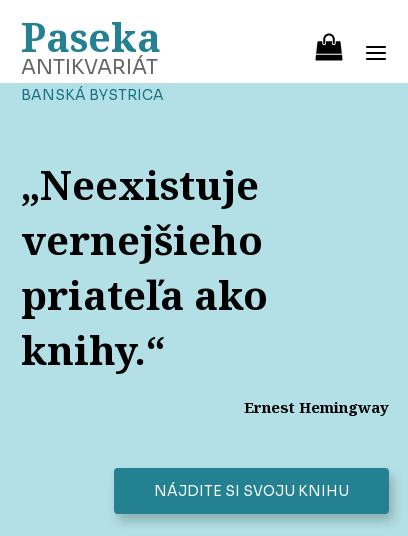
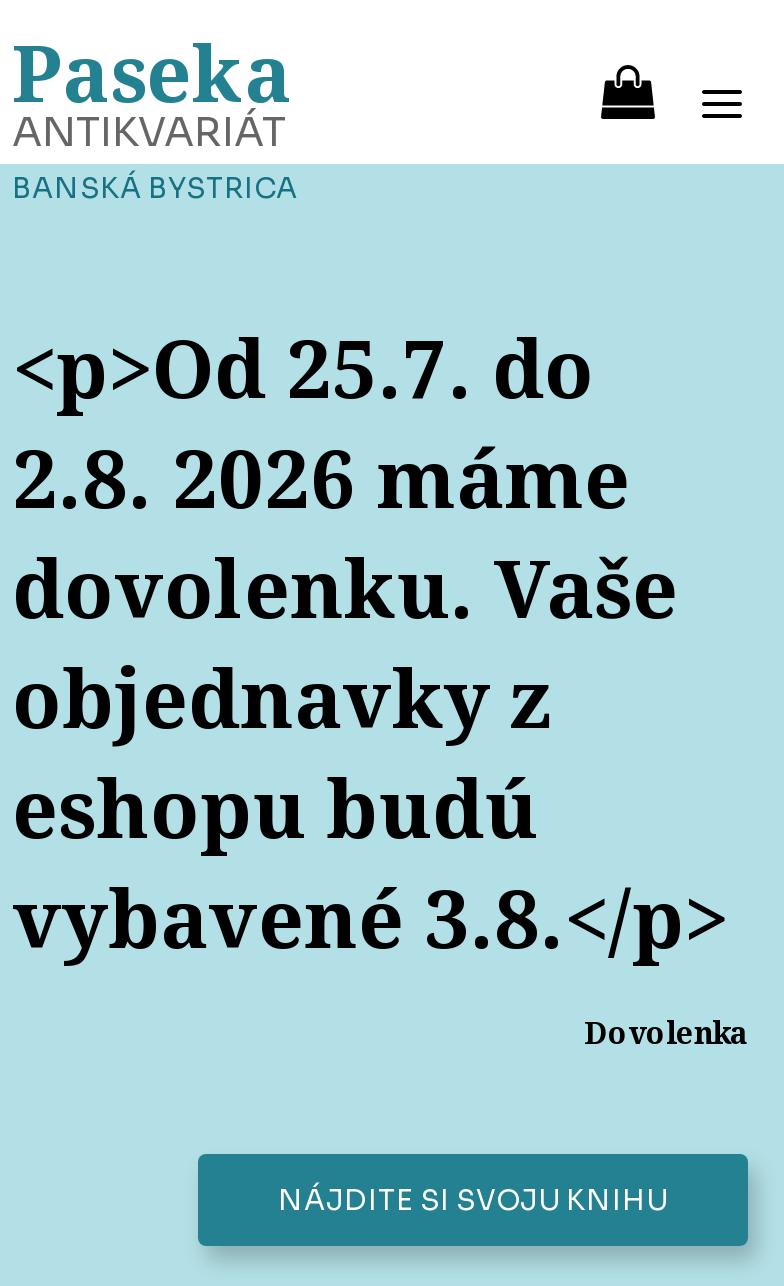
[21,157,389,417] „Neexistuje | vernejšieho | priateľa ako | knihy.“ | Ernest Hemingway -> [12,312,748,1052] <p>Od 25.7. do | 2.8. 2026 máme | dovolenku. Vaše | objednavky z | eshopu budú | vybavené 3.8.</p> | Dovolenka

